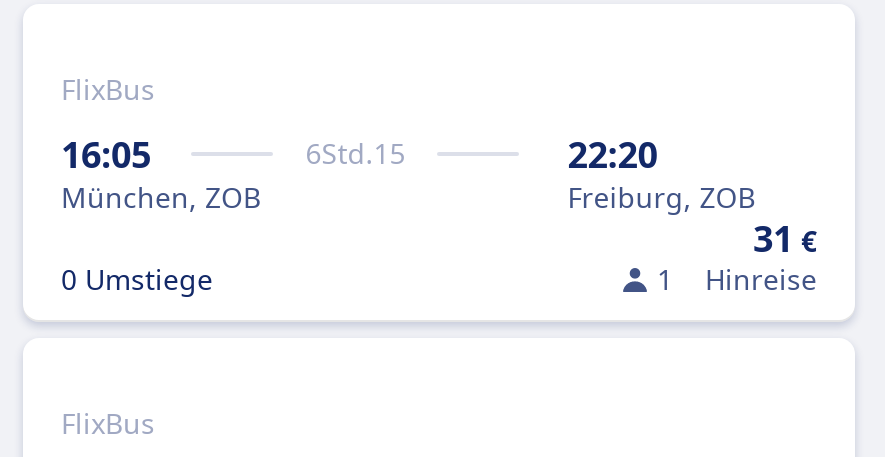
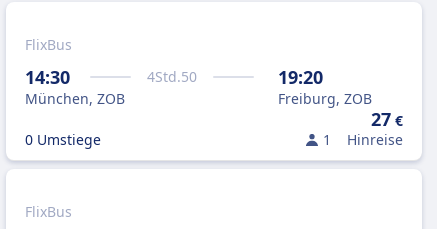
[61,130,151,178] 16:05 -> [25,65,70,89] 14:30
[305,134,405,172] 6Std.15 -> [147,67,197,86] 4Std.50
[568,130,658,178] 22:20 -> [278,65,323,89] 19:20
[753,214,817,262] 31 € -> [371,107,403,131] 27 €

